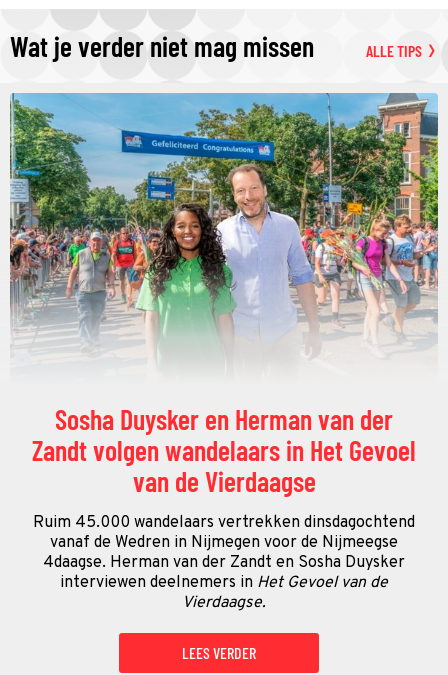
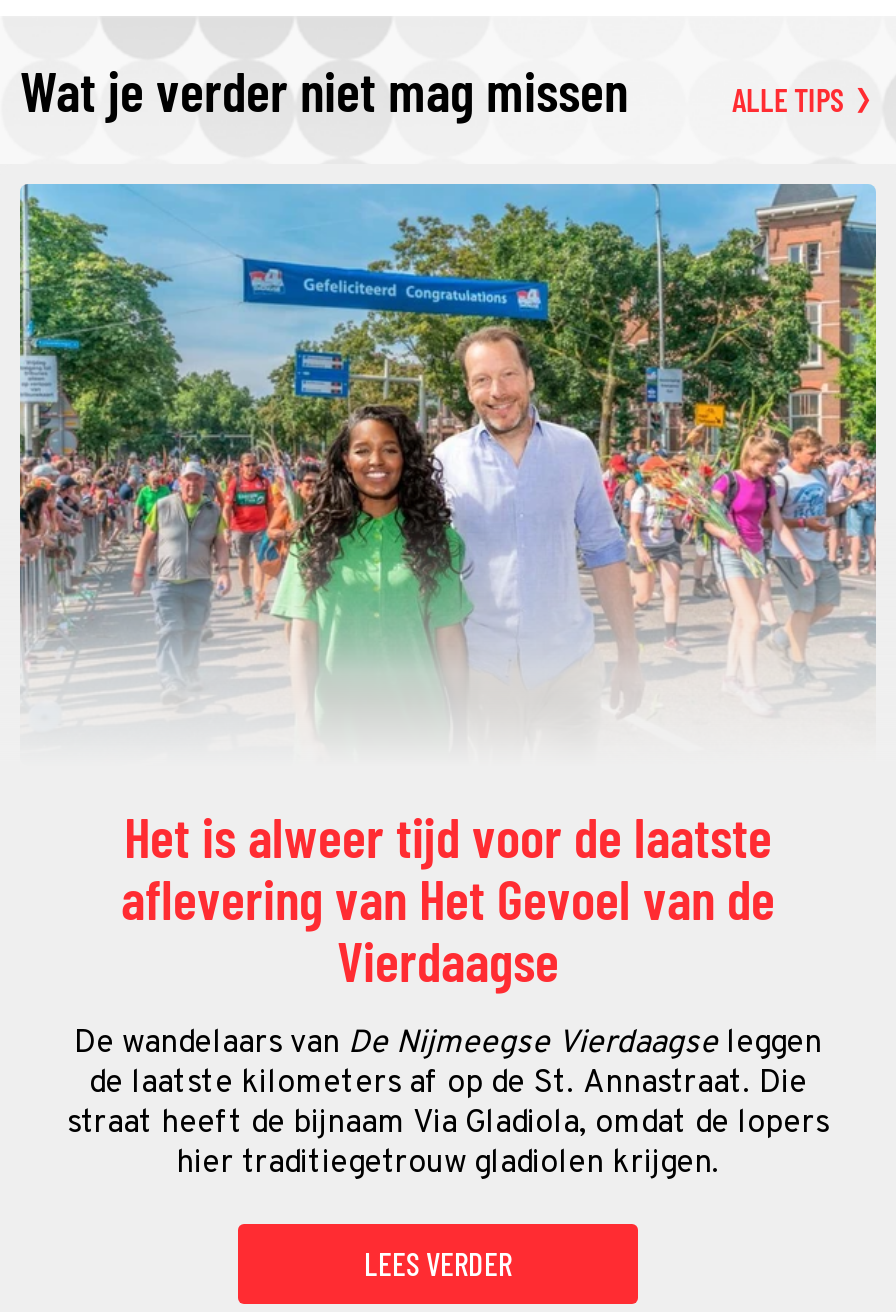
[32,402,416,613] Sosha Duysker en Herman van der | Zandt volgen wandelaars in Het Gevoel | van de Vierdaagse | Ruim 45.000 wandelaars vertrekken dinsdagochtend | vanaf de Wedren in Nijmegen voor de Nijmeegse | 4daagse. Herman van der Zandt en Sosha Duysker | interviewen deelnemers in Het Gevoel van de | Vierdaagse. -> [67,802,829,1184] Het is alweer tijd voor de laatste | aflevering van Het Gevoel van de | Vierdaagse | De wandelaars van De Nijmeegse Vierdaagse leggen | de laatste kilometers af op de St. Annastraat. Die | straat heeft de bijnaam Via Gladiola, omdat de lopers | hier traditiegetrouw gladiolen krijgen.

